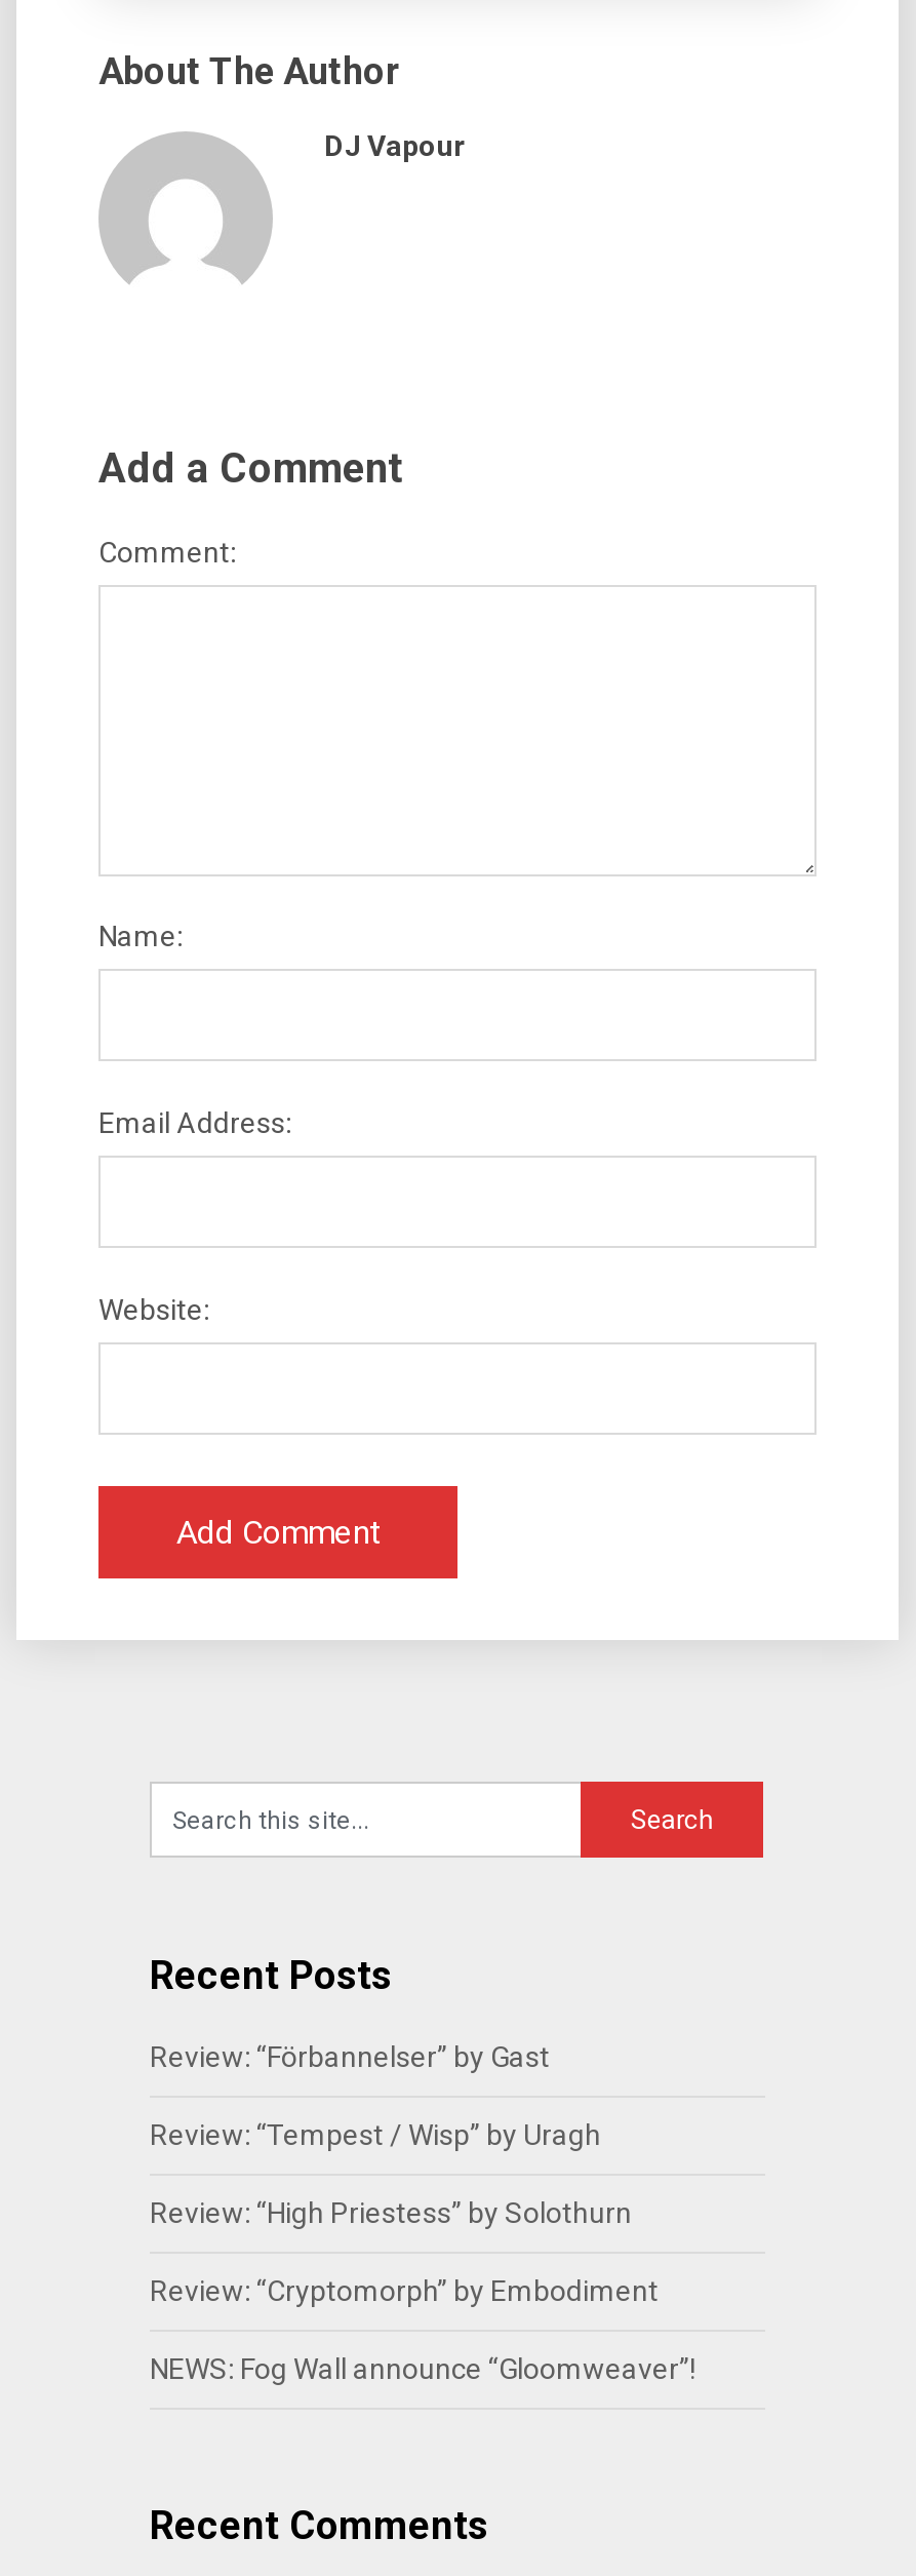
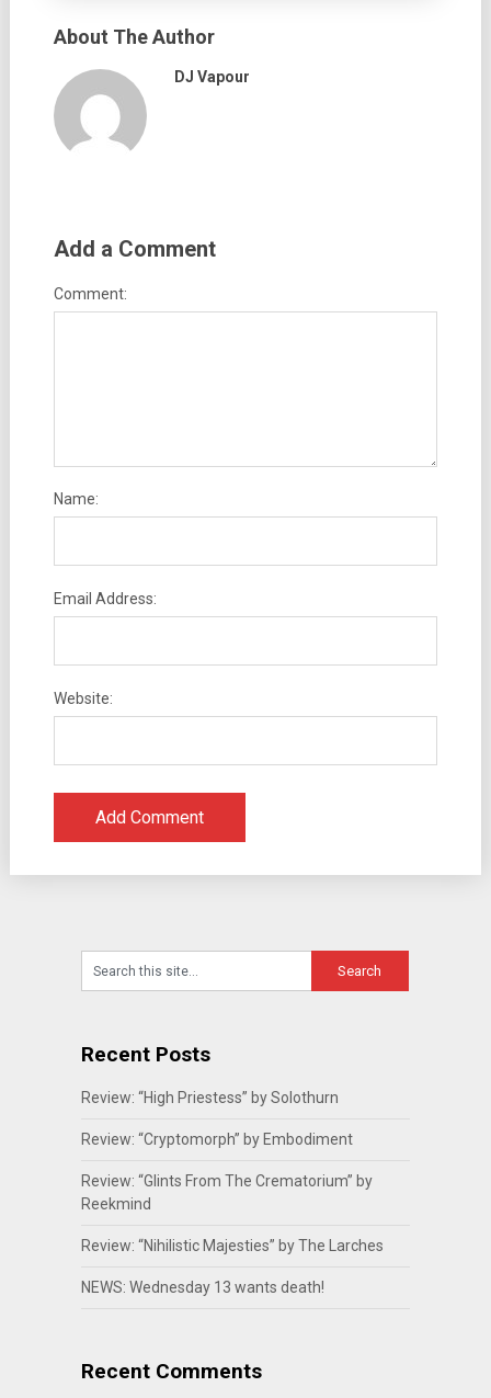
[150,2041,601,2152] Review: “Förbannelser” by Gast | Review: “Tempest / Wisp” by Uragh -> none
moved [150,2197,659,2308] -> [81,1089,353,1149]: Review: “High Priestess” by Solothurn | Review: “Cryptomorph” by Embodiment
[150,2353,695,2386] NEWS: Fog Wall announce “Gloomweaver”! -> [81,1173,384,1297] Review: “Glints From The Crematorium” by | Reekmind | Review: “Nihilistic Majesties” by The Larches | NEWS: Wednesday 13 wants death!

